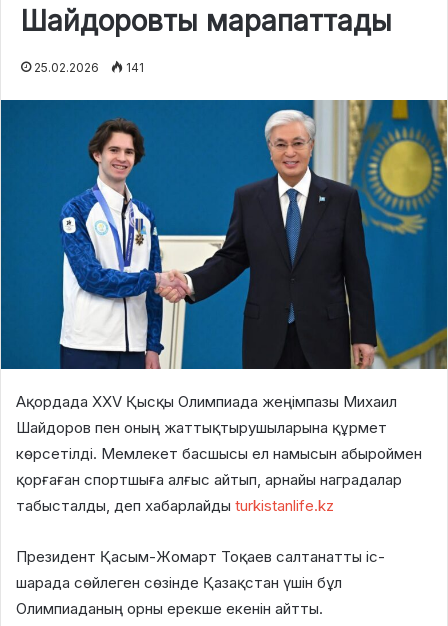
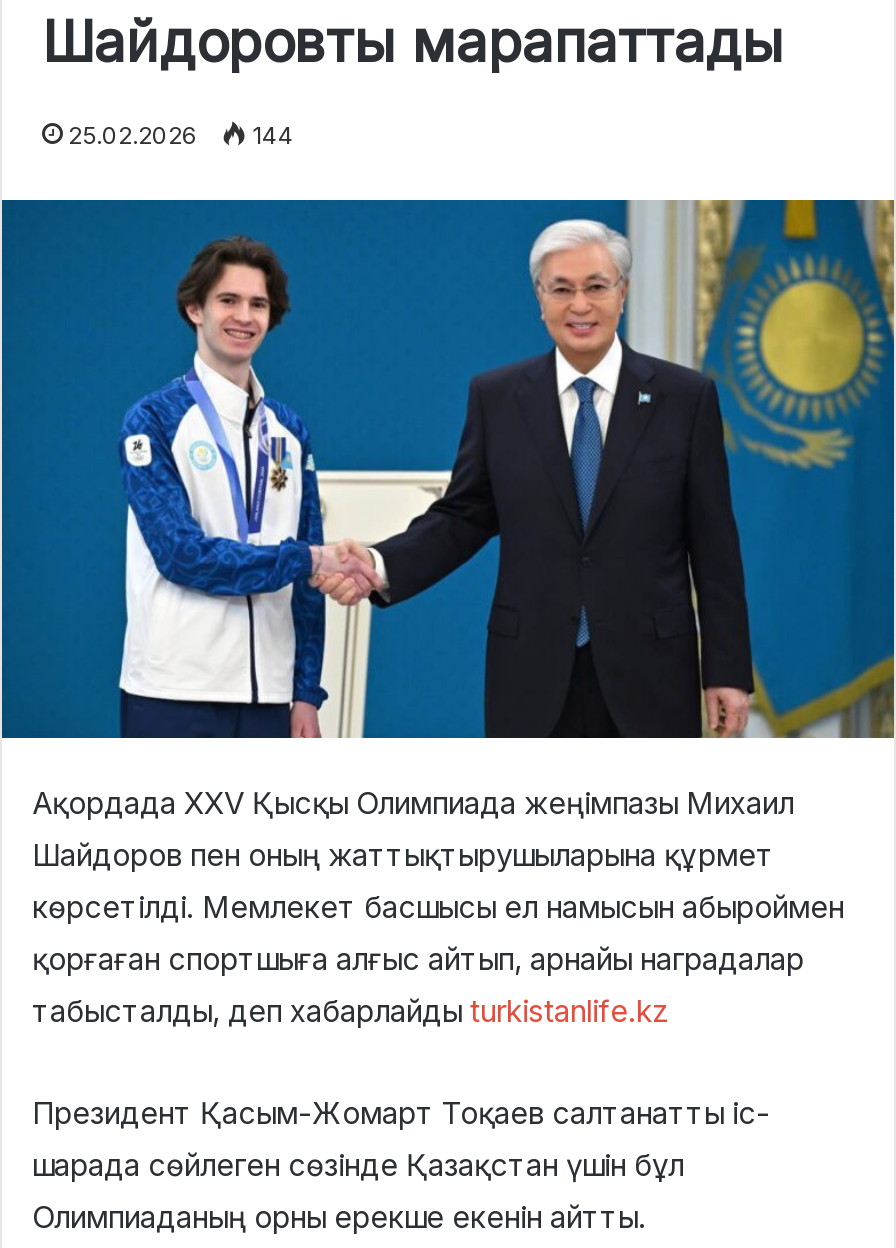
[34,60,144,75] 25.02.2026 141 -> [68,120,294,150] 25.02.2026 144

